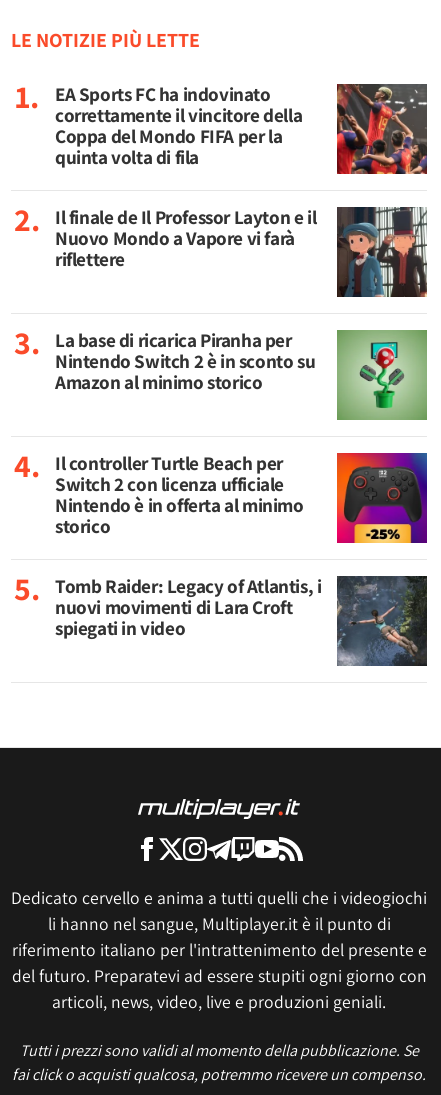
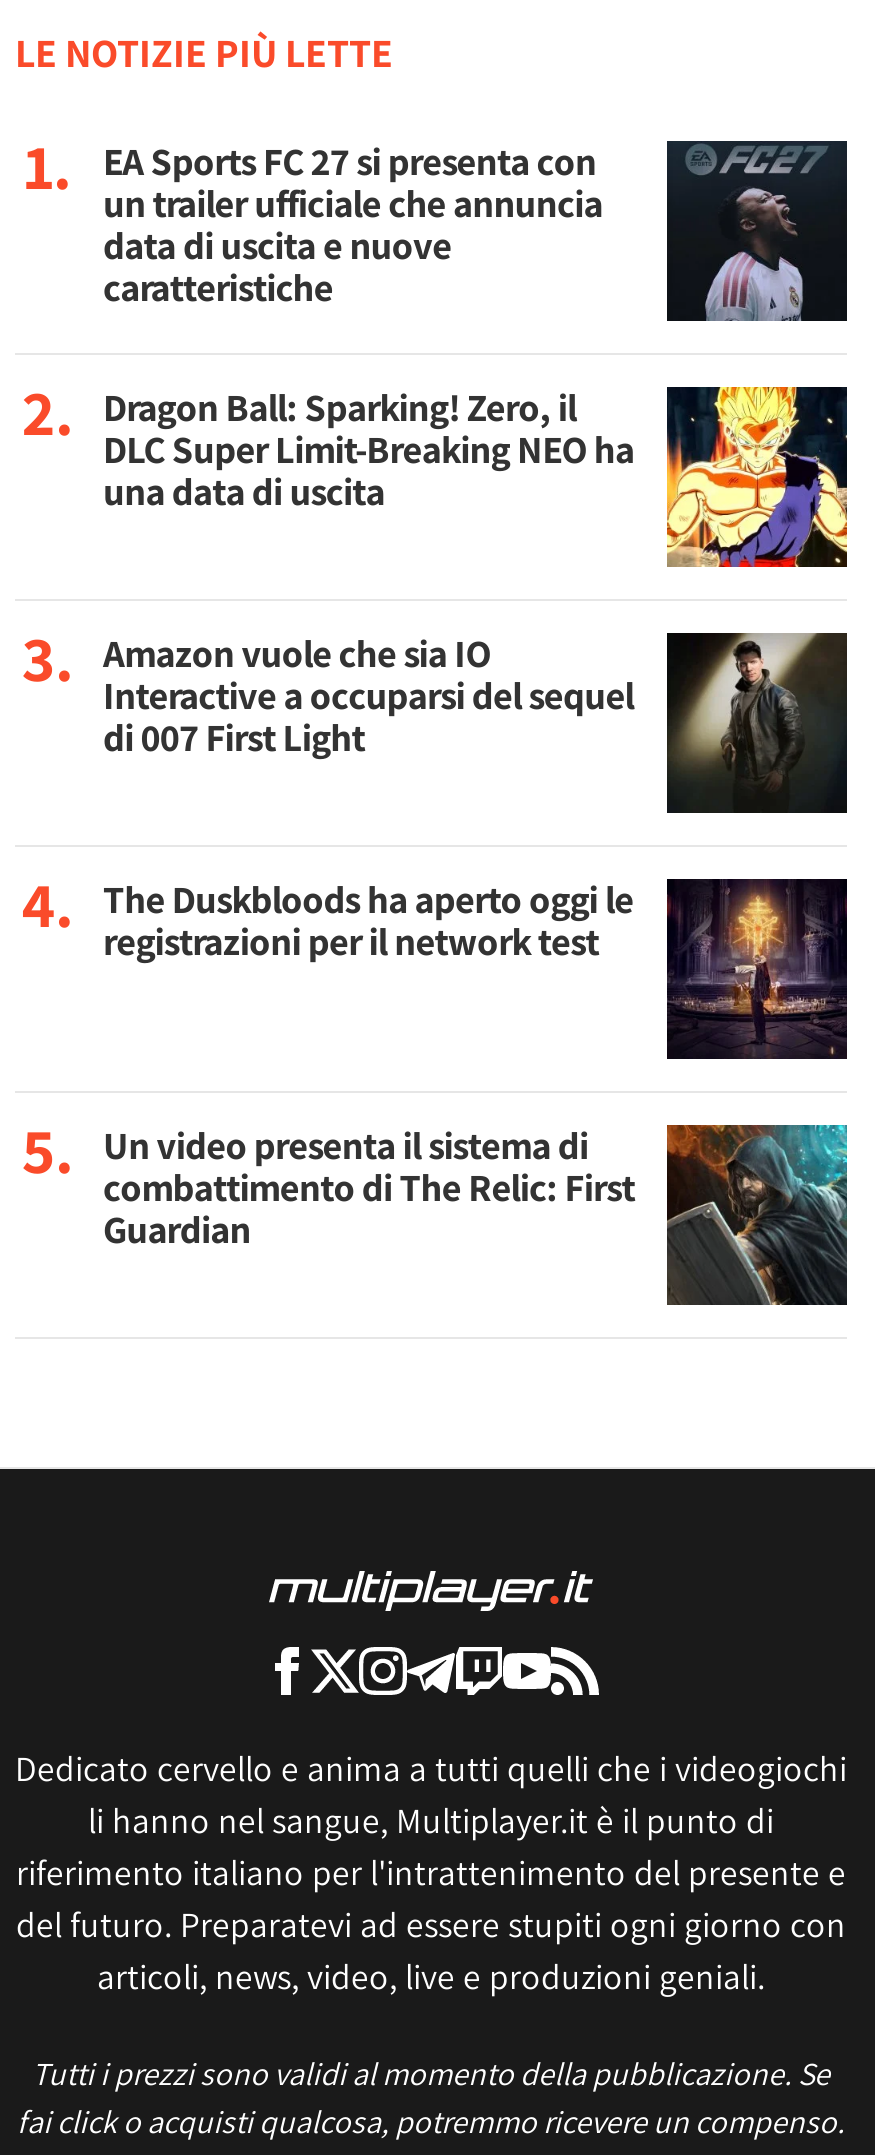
[55,81,428,175] [image] | EA Sports FC ha indovinato | correttamente il vincitore della | Coppa del Mondo FIFA per la | quinta volta di fila -> [103,135,849,323] [image] | EA Sports FC 27 si presenta con | un trailer ufficiale che annuncia | data di uscita e nuove | caratteristiche
[55,204,428,298] [image] | Il finale de Il Professor Layton e il | Nuovo Mondo a Vapore vi farà | riflettere -> [103,381,849,569] [image] | Dragon Ball: Sparking! Zero, il | DLC Super Limit-Breaking NEO ha | una data di uscita
[55,327,428,421] [image] | La base di ricarica Piranha per | Nintendo Switch 2 è in sconto su | Amazon al minimo storico -> [103,627,849,815] [image] | Amazon vuole che sia IO | Interactive a occuparsi del sequel | di 007 First Light
[55,450,428,544] [image] | Il controller Turtle Beach per | Switch 2 con licenza ufficiale | Nintendo è in offerta al minimo | storico -> [103,873,849,1061] [image] | The Duskbloods ha aperto oggi le | registrazioni per il network test
[55,573,428,667] [image] | Tomb Raider: Legacy of Atlantis, i | nuovi movimenti di Lara Croft | spiegati in video -> [103,1119,849,1307] [image] | Un video presenta il sistema di | combattimento di The Relic: First | Guardian

